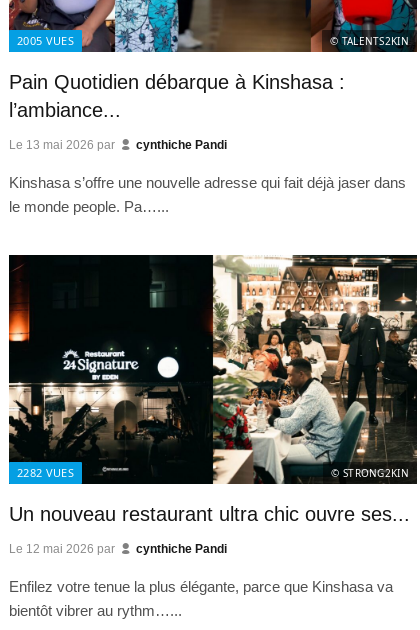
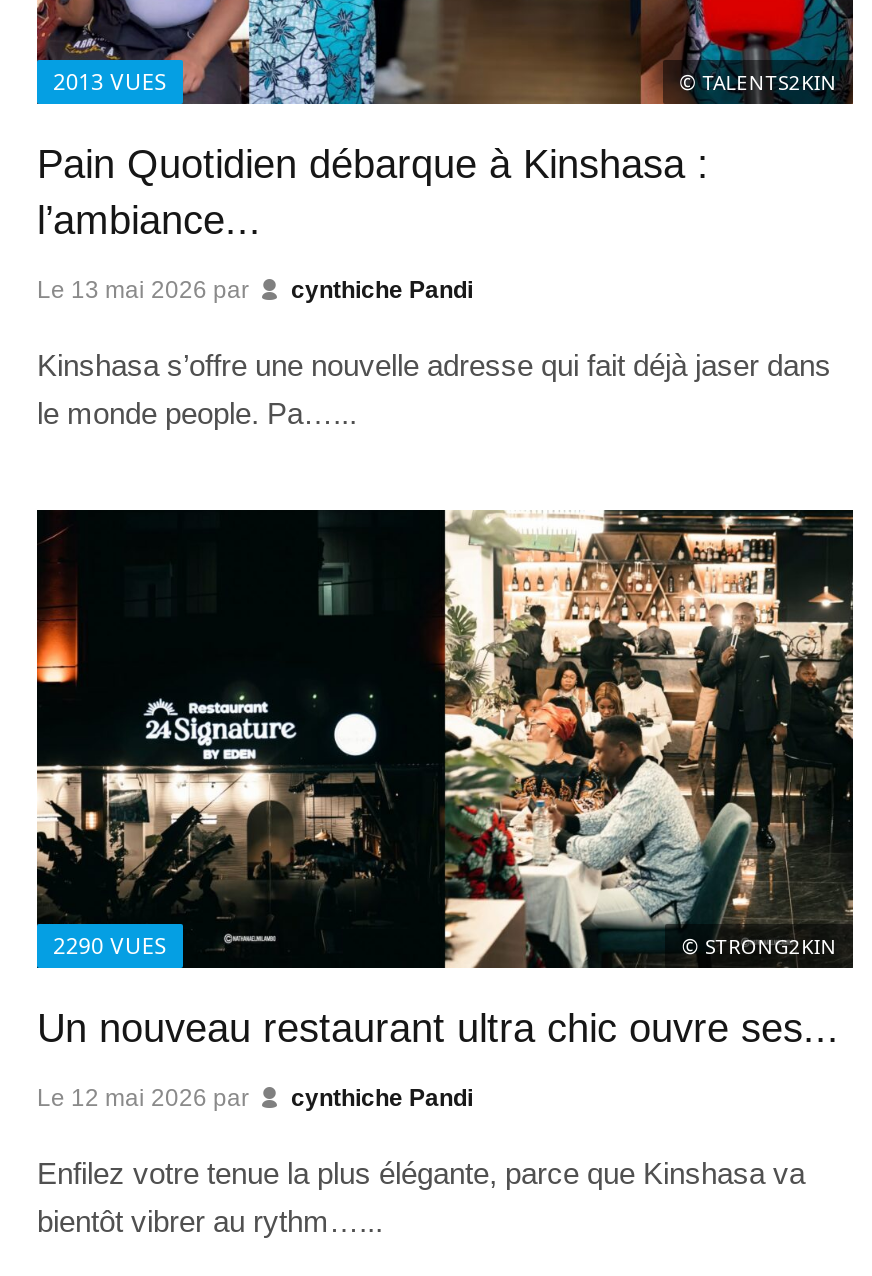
[17,32,74,47] 2005 VUES -> [53,65,167,95] 2013 VUES
[17,465,74,480] 2282 VUES -> [53,930,167,960] 2290 VUES

